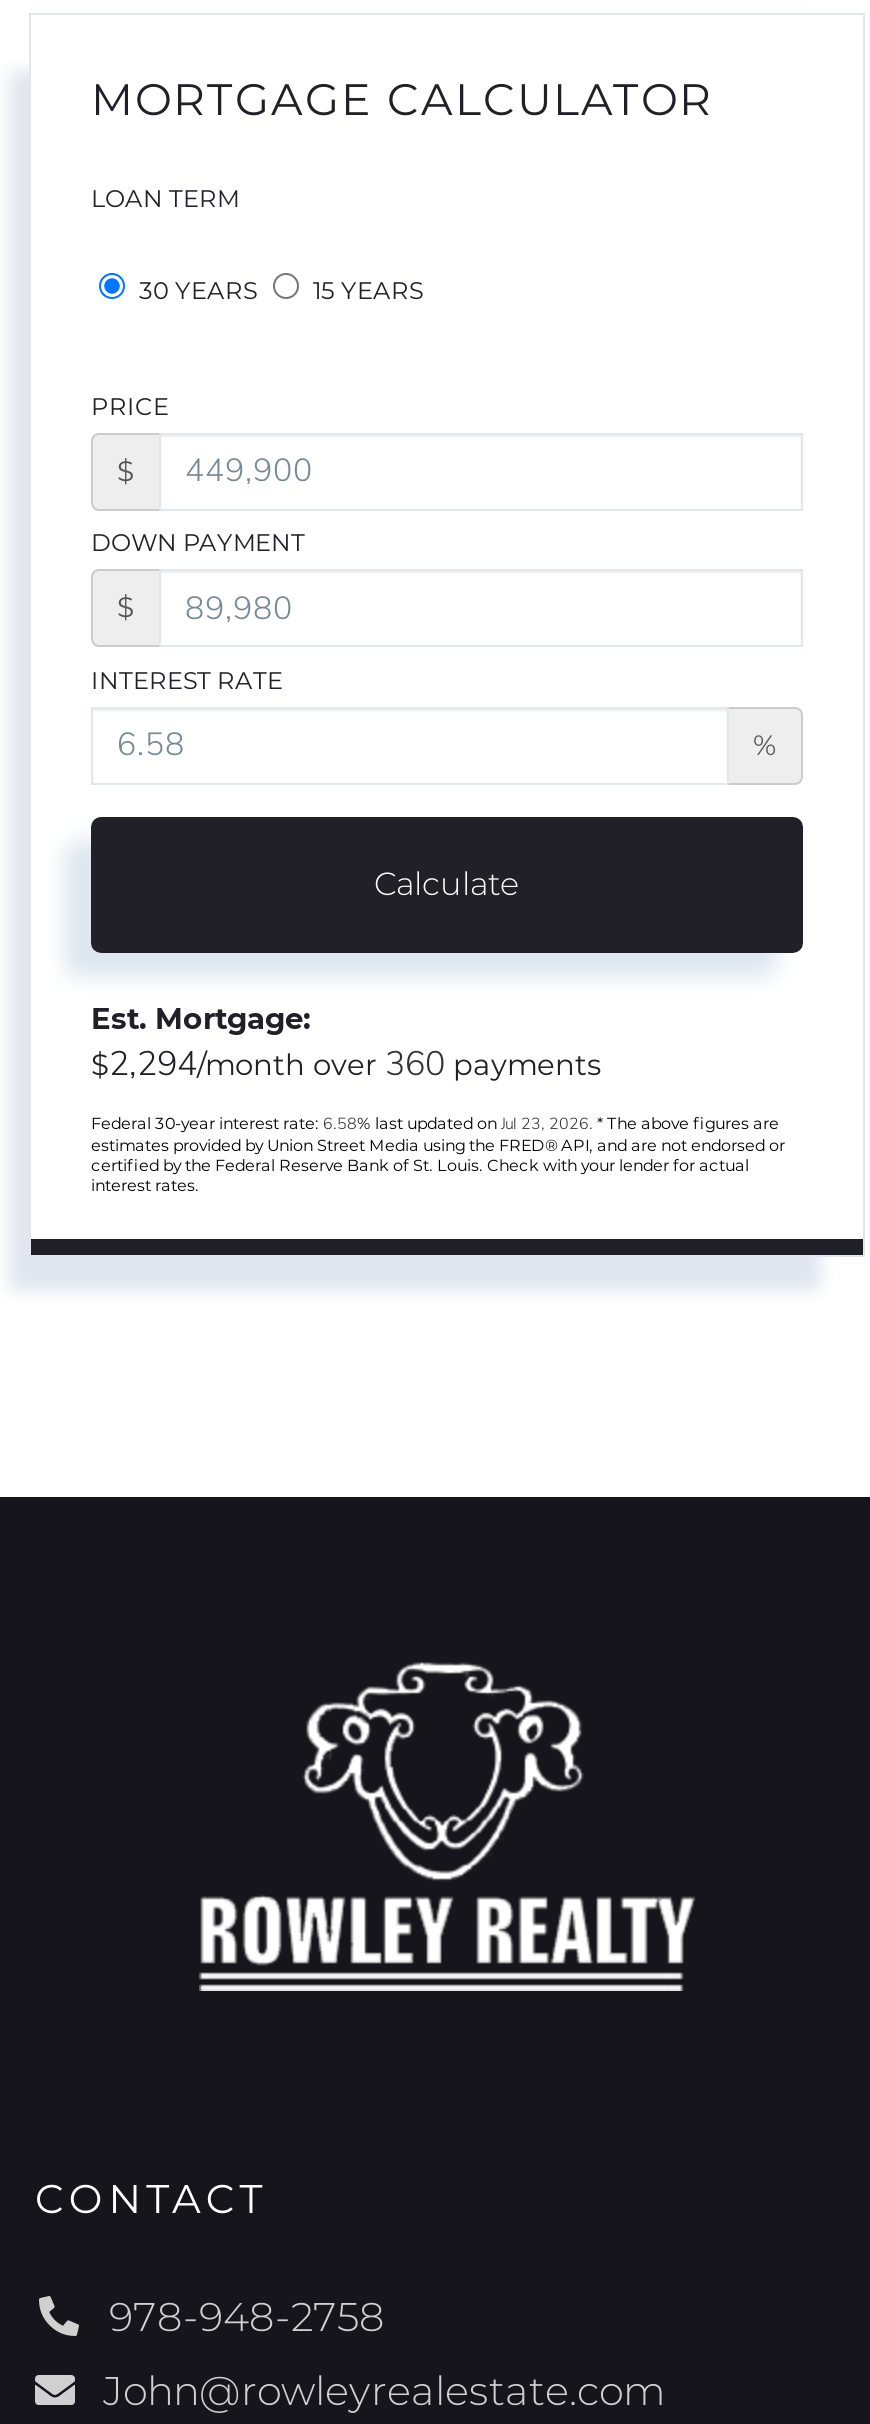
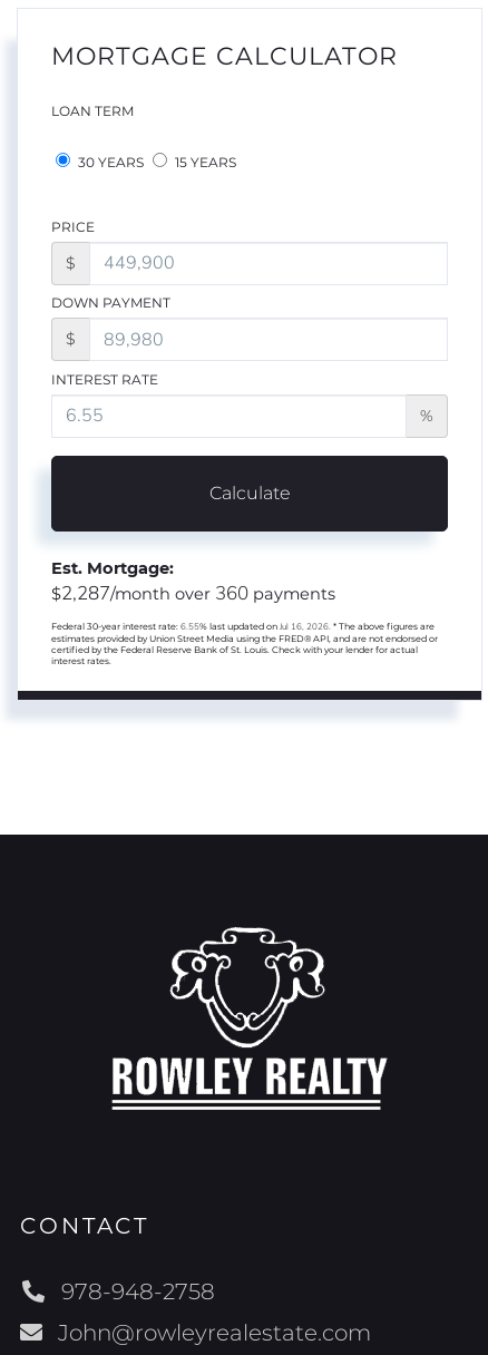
[91,1042,601,1088] $2,294/month over 360 payments -> [51,581,335,607] $2,287/month over 360 payments
[91,1114,779,1136] Federal 30-year interest rate: 6.58% last updated on Jul 23, 2026. * The above figures are -> [51,621,435,633] Federal 30-year interest rate: 6.55% last updated on Jul 16, 2026. * The above figures are

